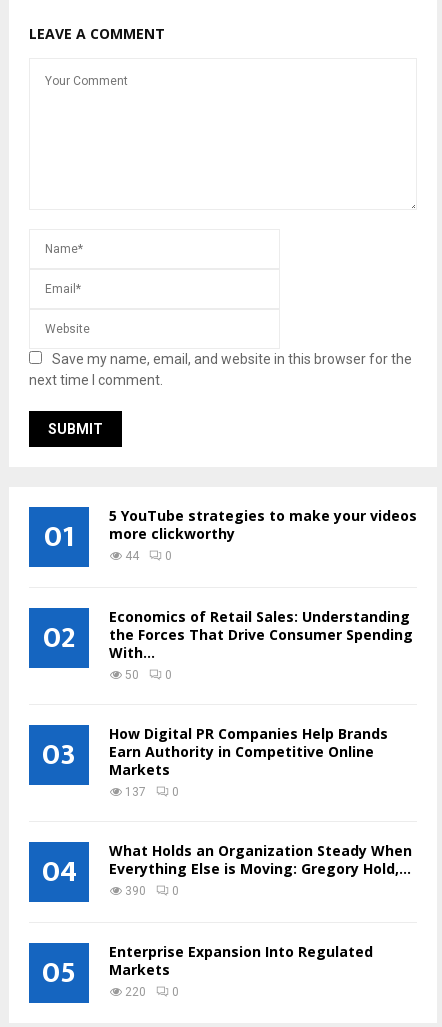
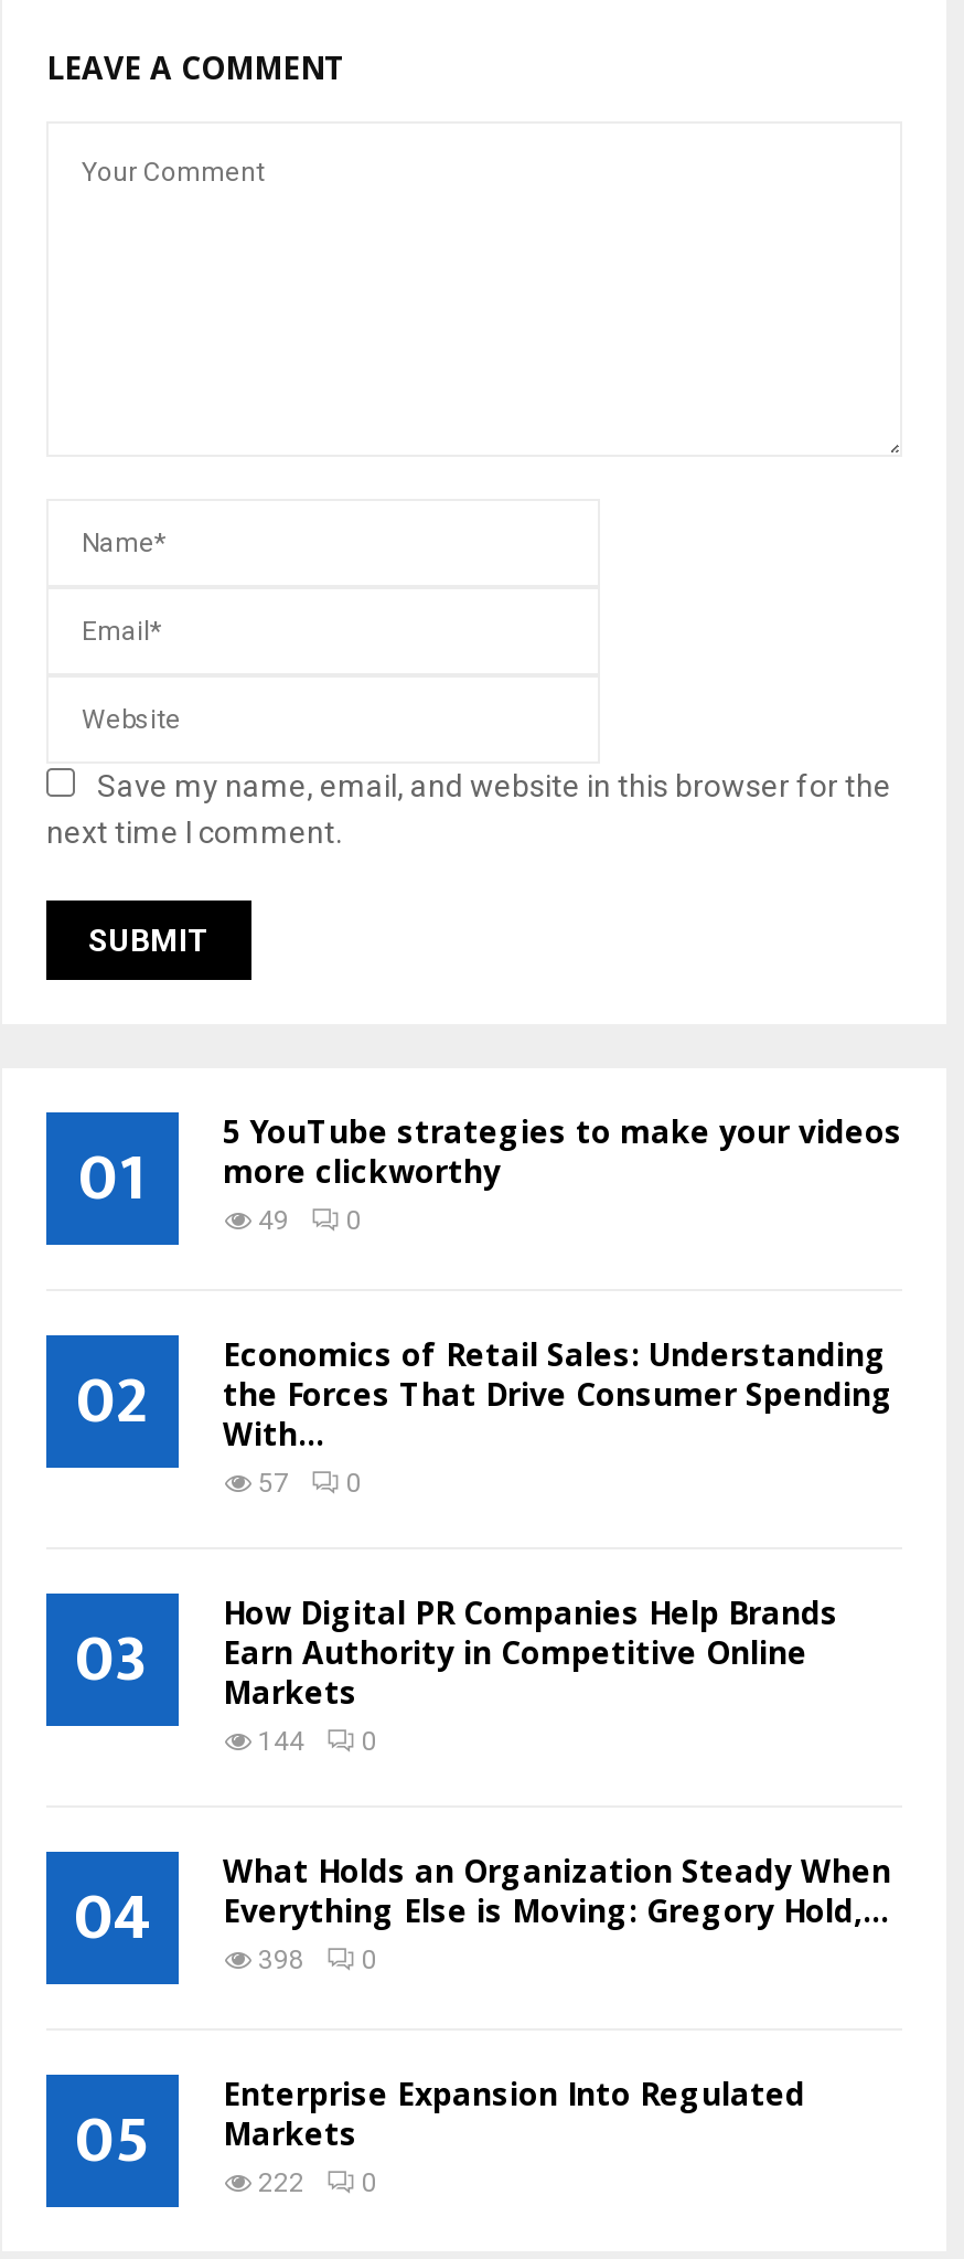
[125,549,172,563] 44 0 -> [258,1205,362,1236] 49 0
[125,668,172,682] 50 0 -> [258,1468,362,1498] 57 0
[125,785,179,799] 137 0 -> [258,1726,377,1757] 144 0
[125,884,179,898] 390 0 -> [258,1944,377,1975] 398 0
[125,985,179,999] 220 0 -> [258,2167,377,2198] 222 0

